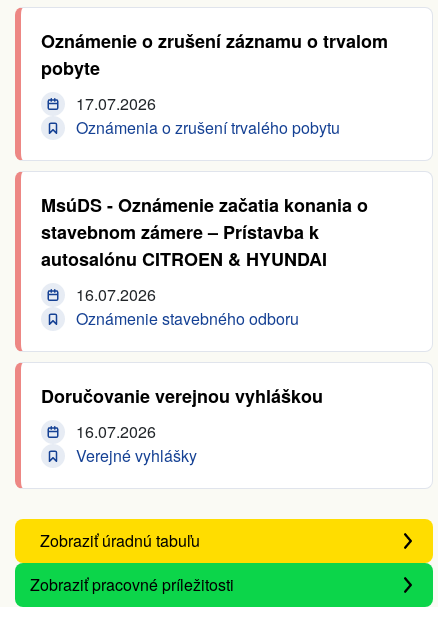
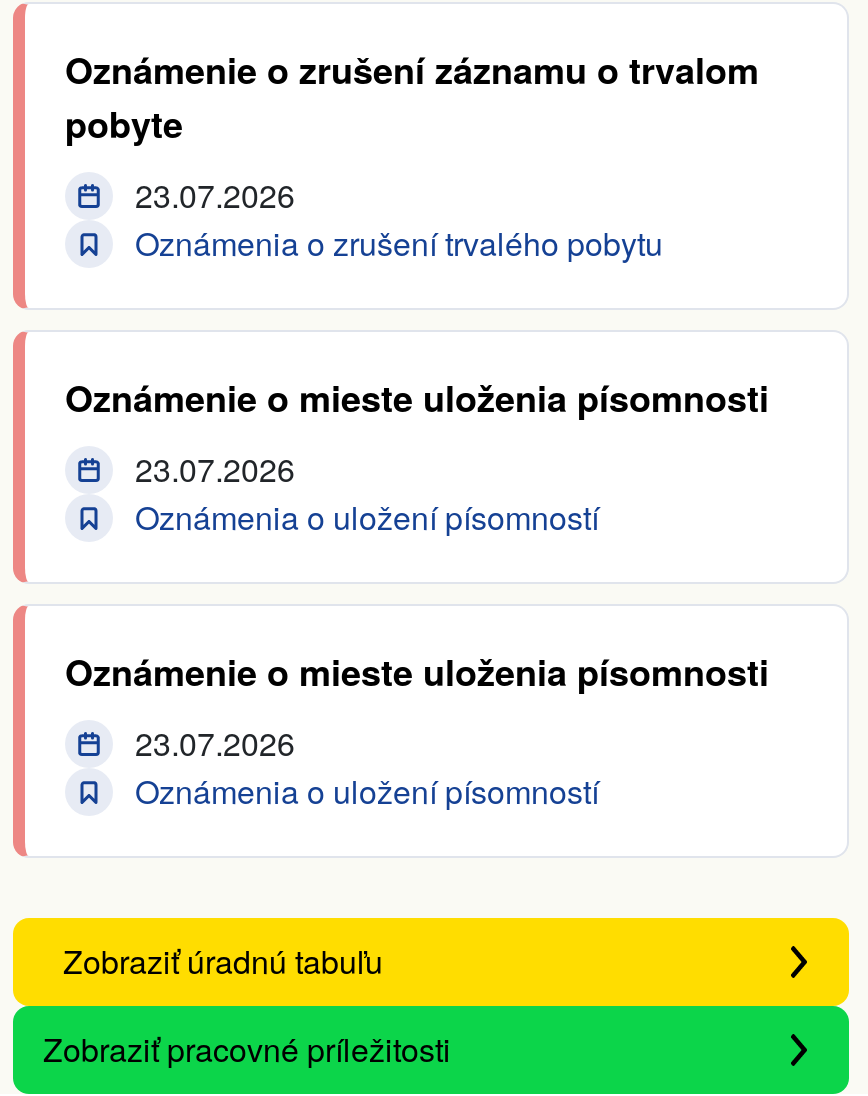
[76,92,156,115] 17.07.2026 -> [135,171,295,217] 23.07.2026
[41,192,368,330] MsúDS - Oznámenie začatia konania o | stavebnom zámere – Prístavba k | autosalónu CITROEN & HYUNDAI | 16.07.2026 | Oznámenie stavebného odboru -> [65,371,769,539] Oznámenie o mieste uloženia písomnosti | 23.07.2026 | Oznámenia o uložení písomností
[41,383,323,467] Doručovanie verejnou vyhláškou | 16.07.2026 | Verejné vyhlášky -> [65,645,769,813] Oznámenie o mieste uloženia písomnosti | 23.07.2026 | Oznámenia o uložení písomností

